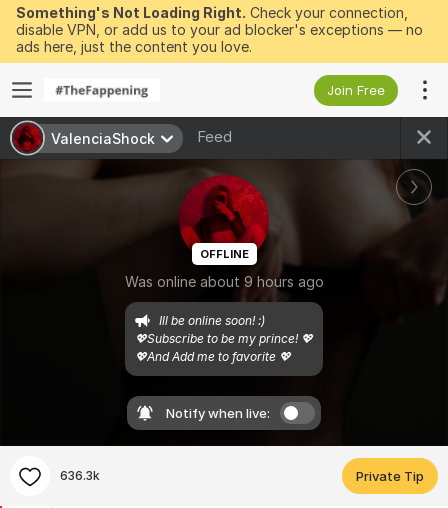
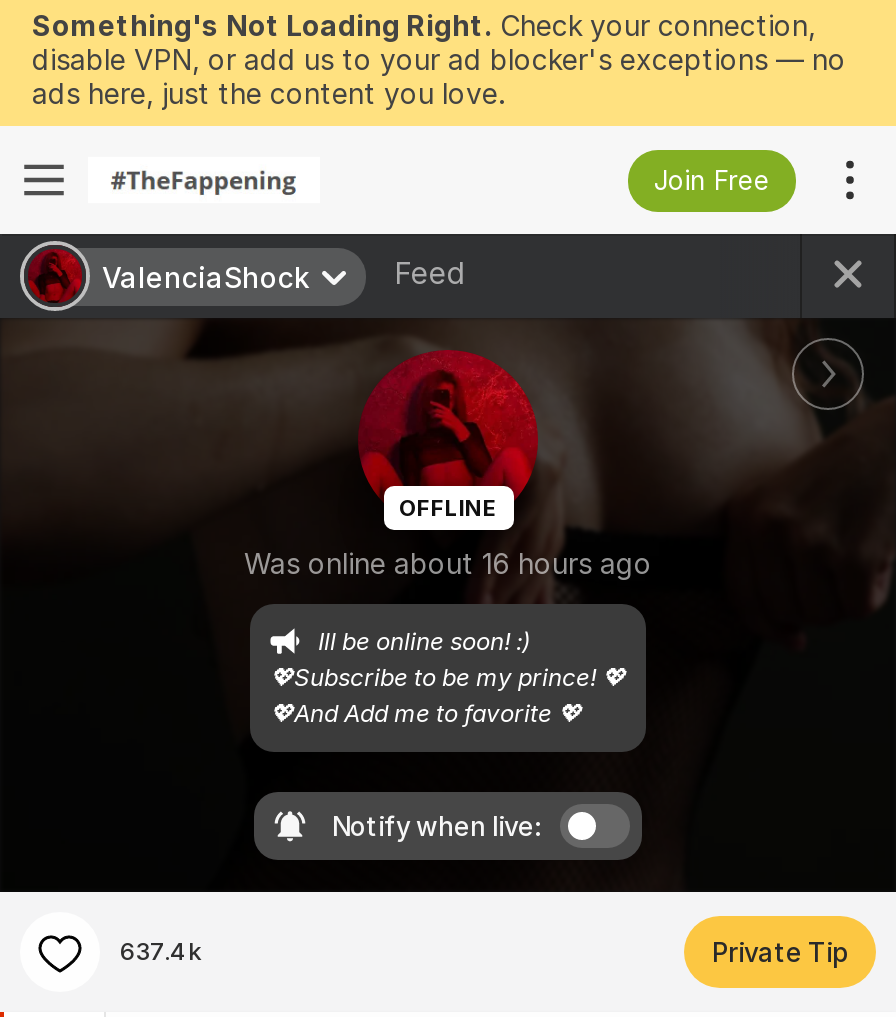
[124,273,323,290] Was online about 9 hours ago -> [244,546,652,580] Was online about 16 hours ago
[60,468,100,483] 636.3k -> [120,936,202,966] 637.4k

